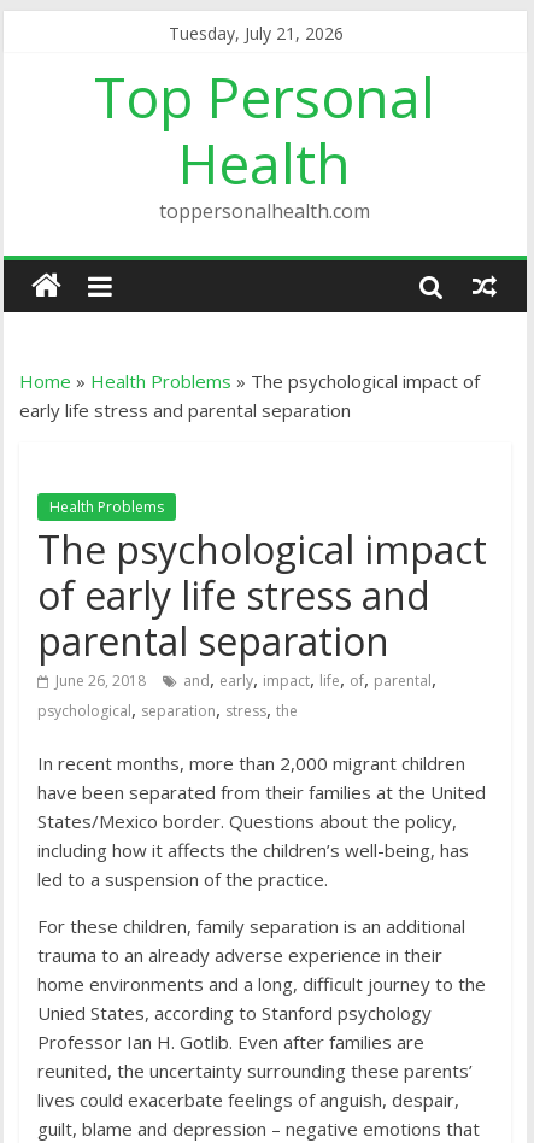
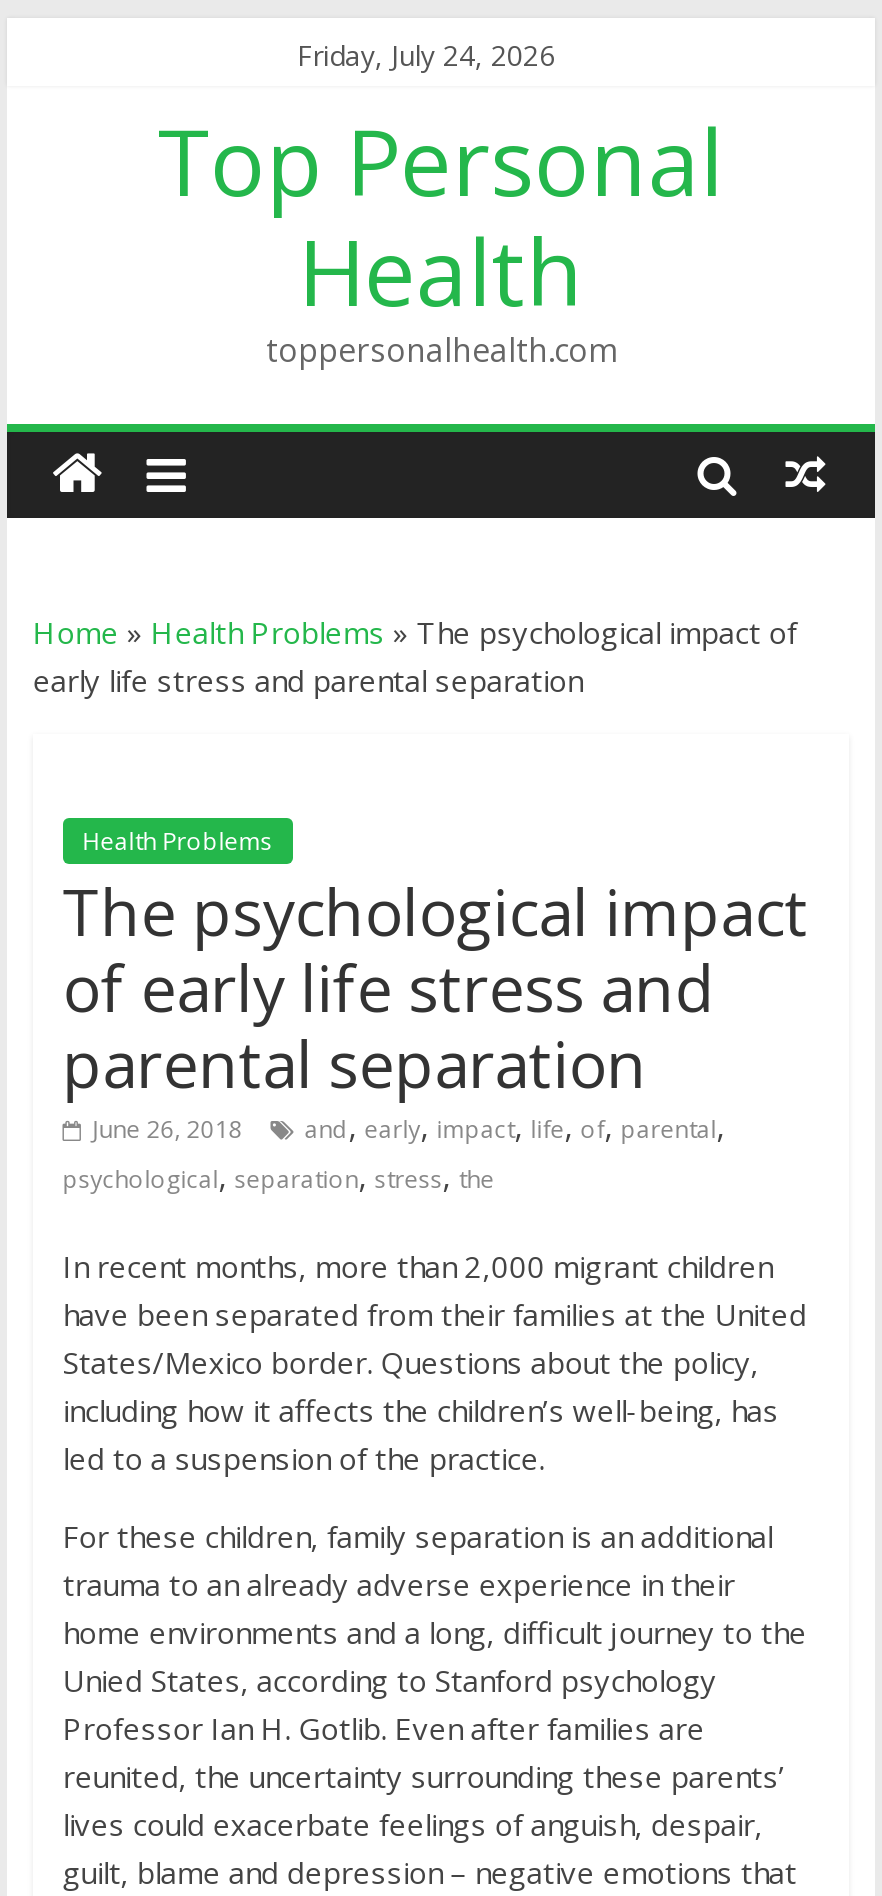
[169,22,344,45] Tuesday, July 21, 2026 -> [297,36,555,74] Friday, July 24, 2026

